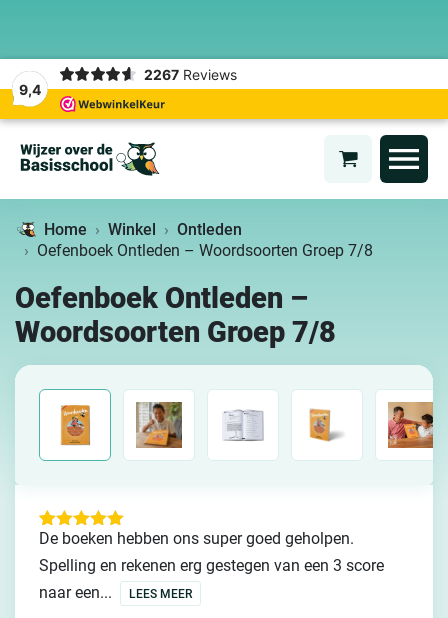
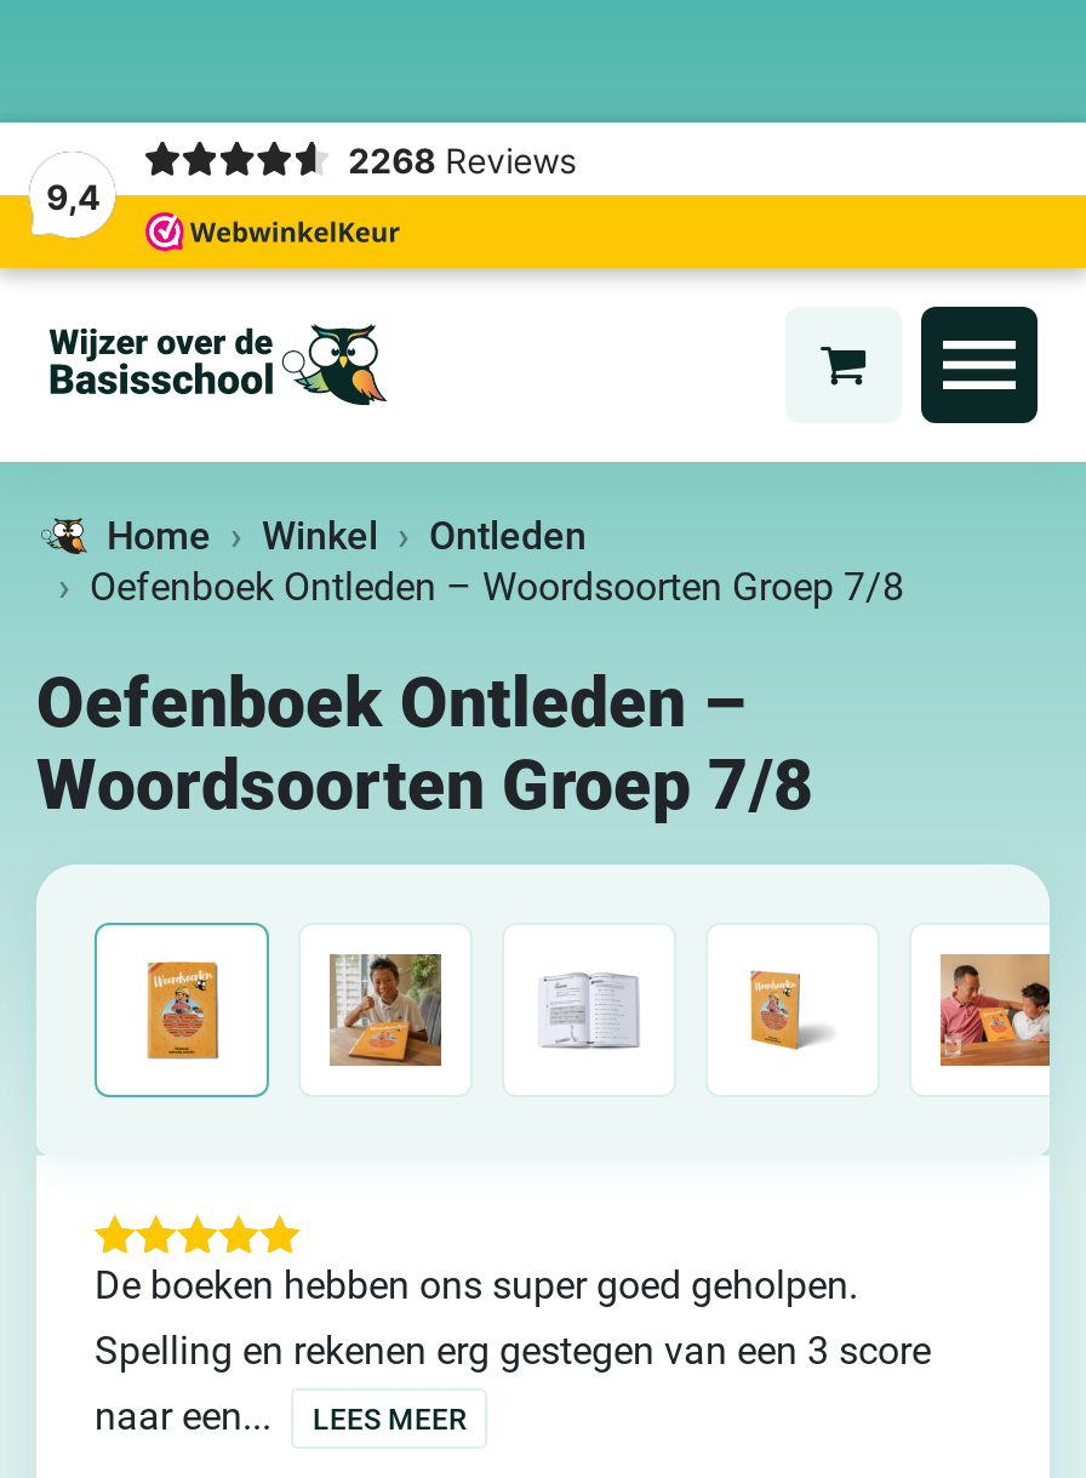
[144,65,237,82] 2267 Reviews -> [348,138,576,179] 2268 Reviews

